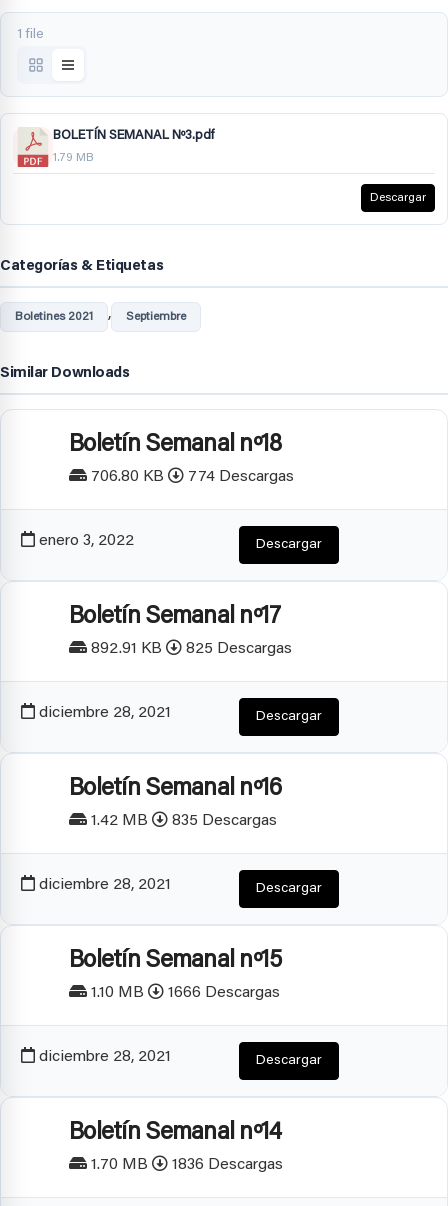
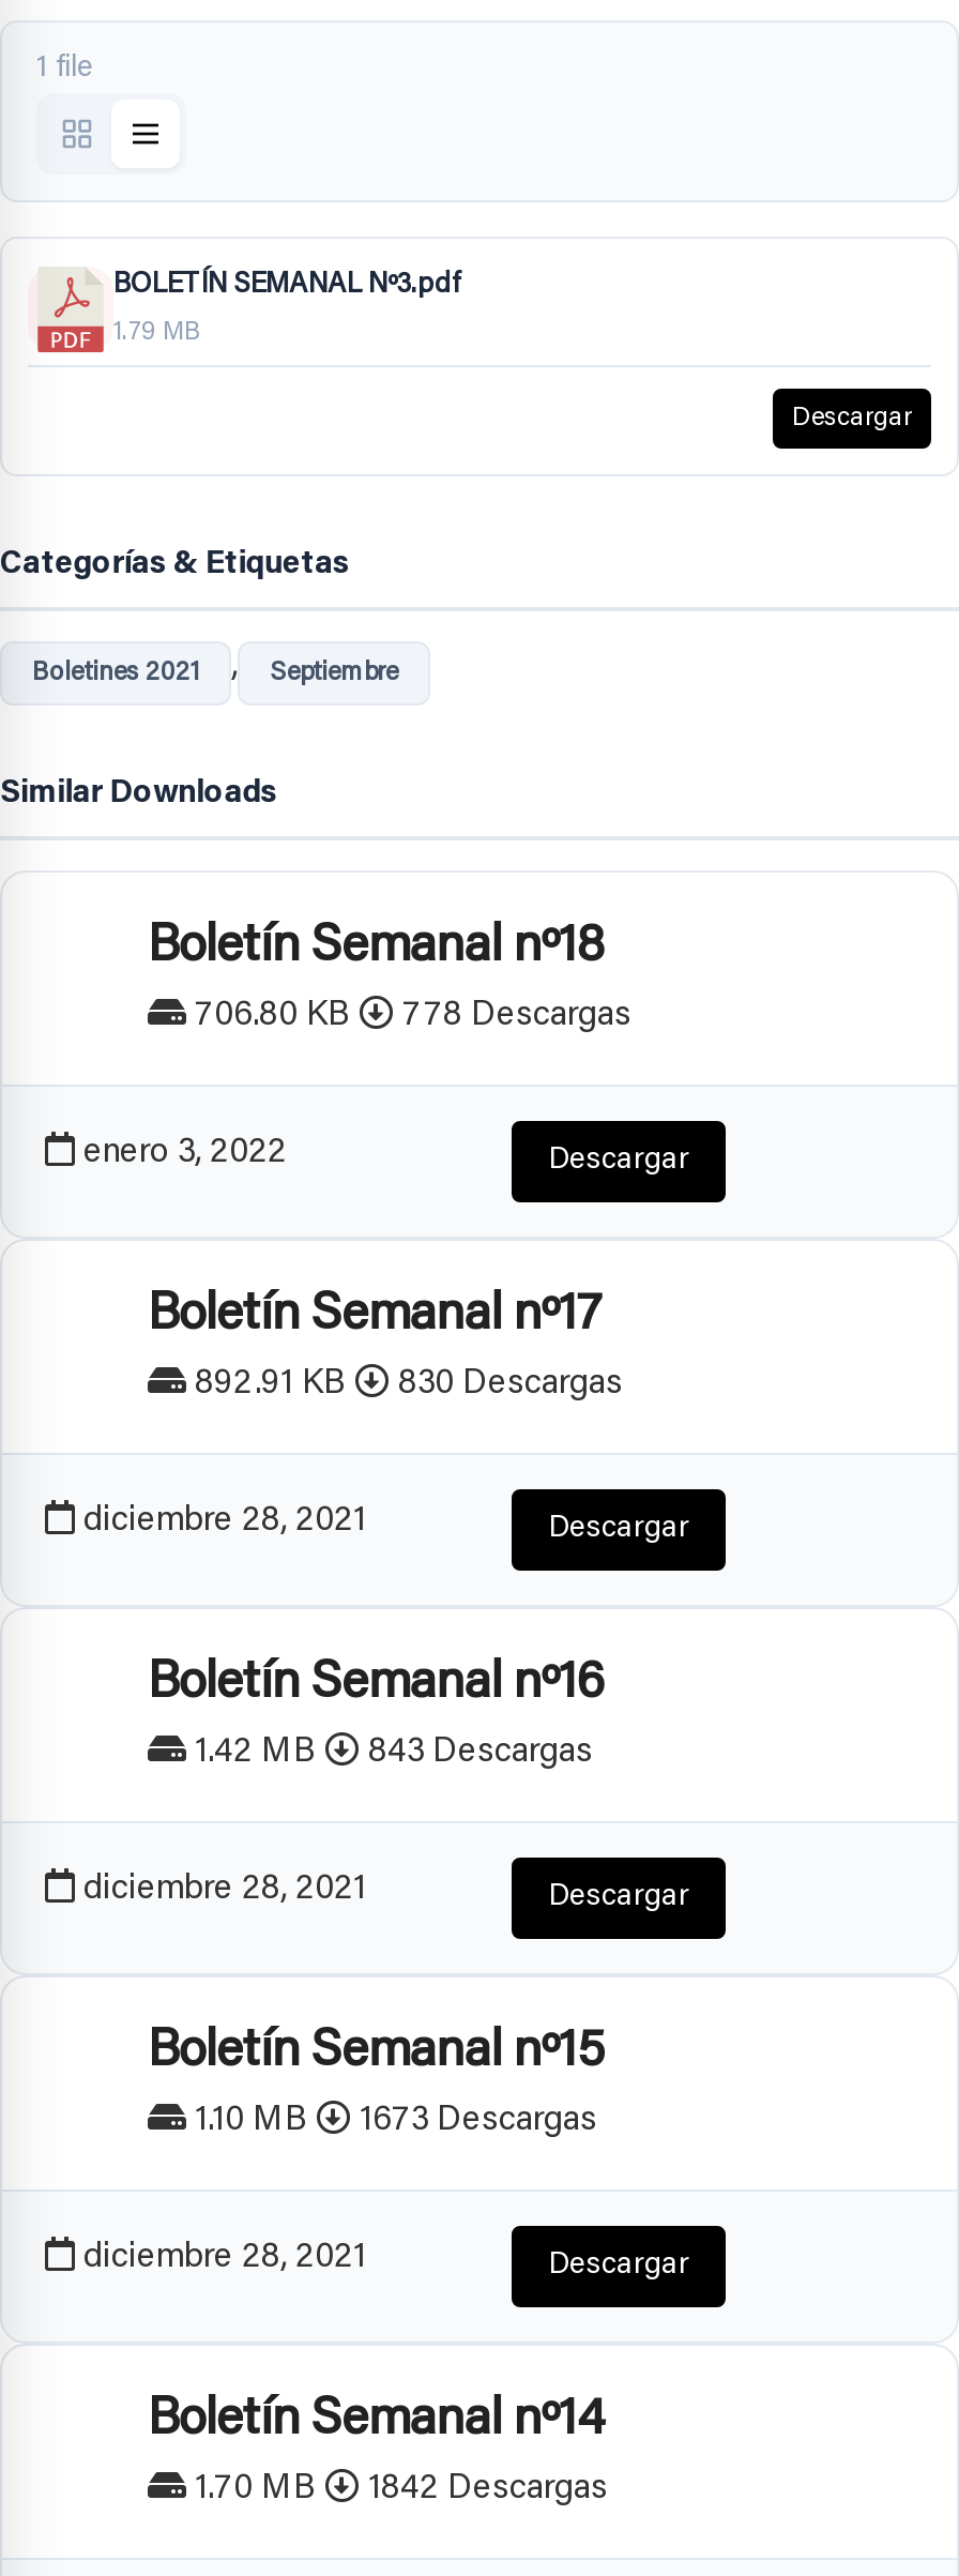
[87,469,294,485] 706.80 KB 774 Descargas -> [186,999,631,1033] 706.80 KB 778 Descargas
[87,641,292,657] 892.91 KB 825 Descargas -> [186,1367,623,1401] 892.91 KB 830 Descargas
[87,813,277,829] 1.42 MB 835 Descargas -> [186,1736,593,1770] 1.42 MB 843 Descargas
[87,985,280,1001] 1.10 MB 1666 Descargas -> [186,2104,597,2138] 1.10 MB 1673 Descargas
[87,1157,283,1173] 1.70 MB 1836 Descargas -> [186,2472,608,2506] 1.70 MB 1842 Descargas

